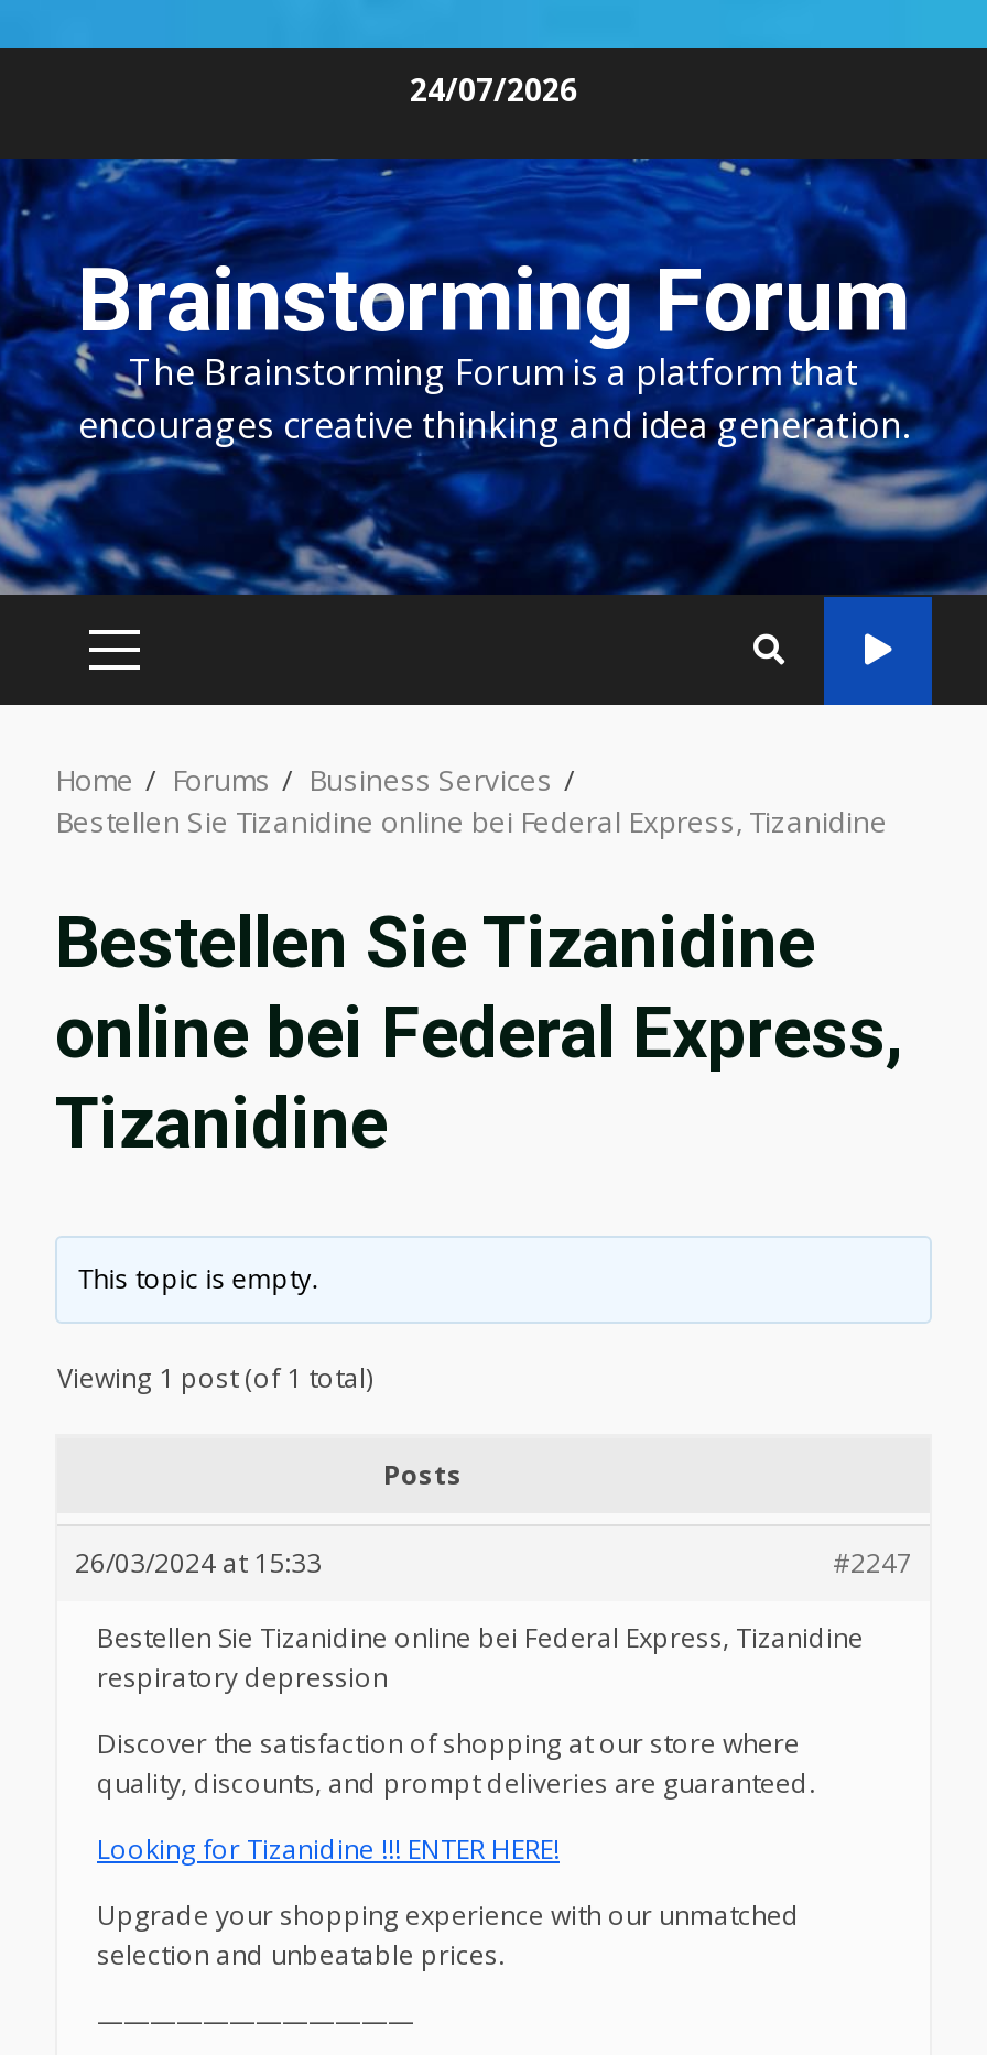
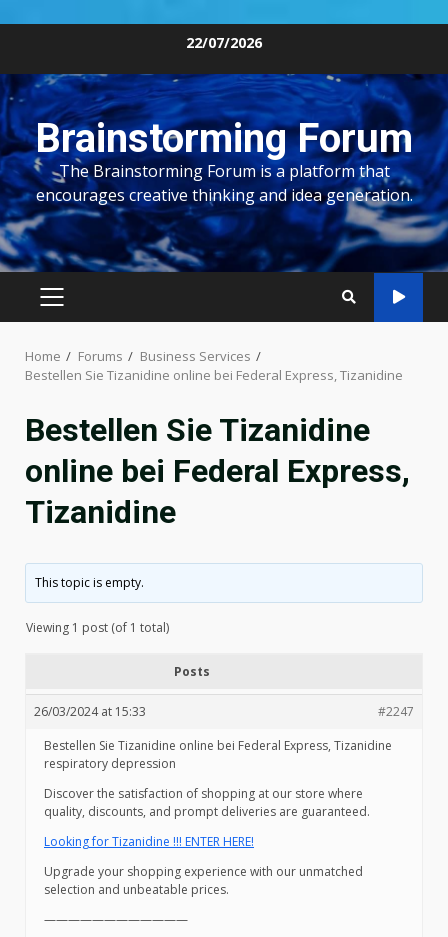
[410,67,577,109] 24/07/2026 -> [186,32,262,51] 22/07/2026

